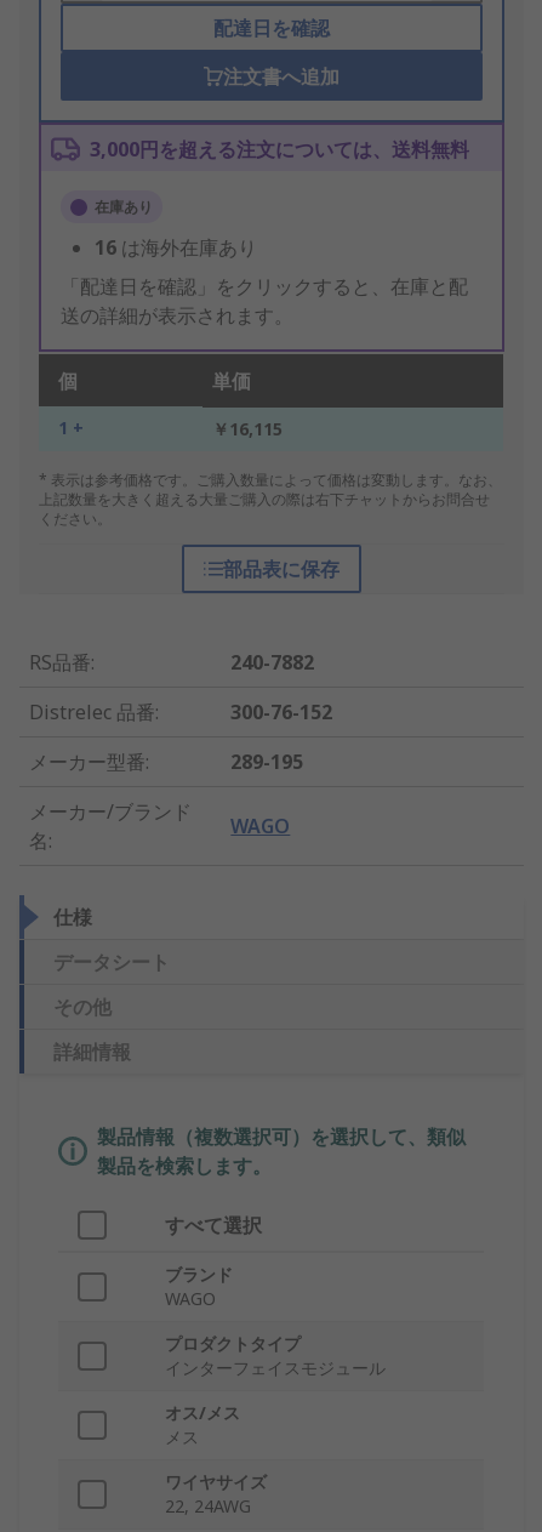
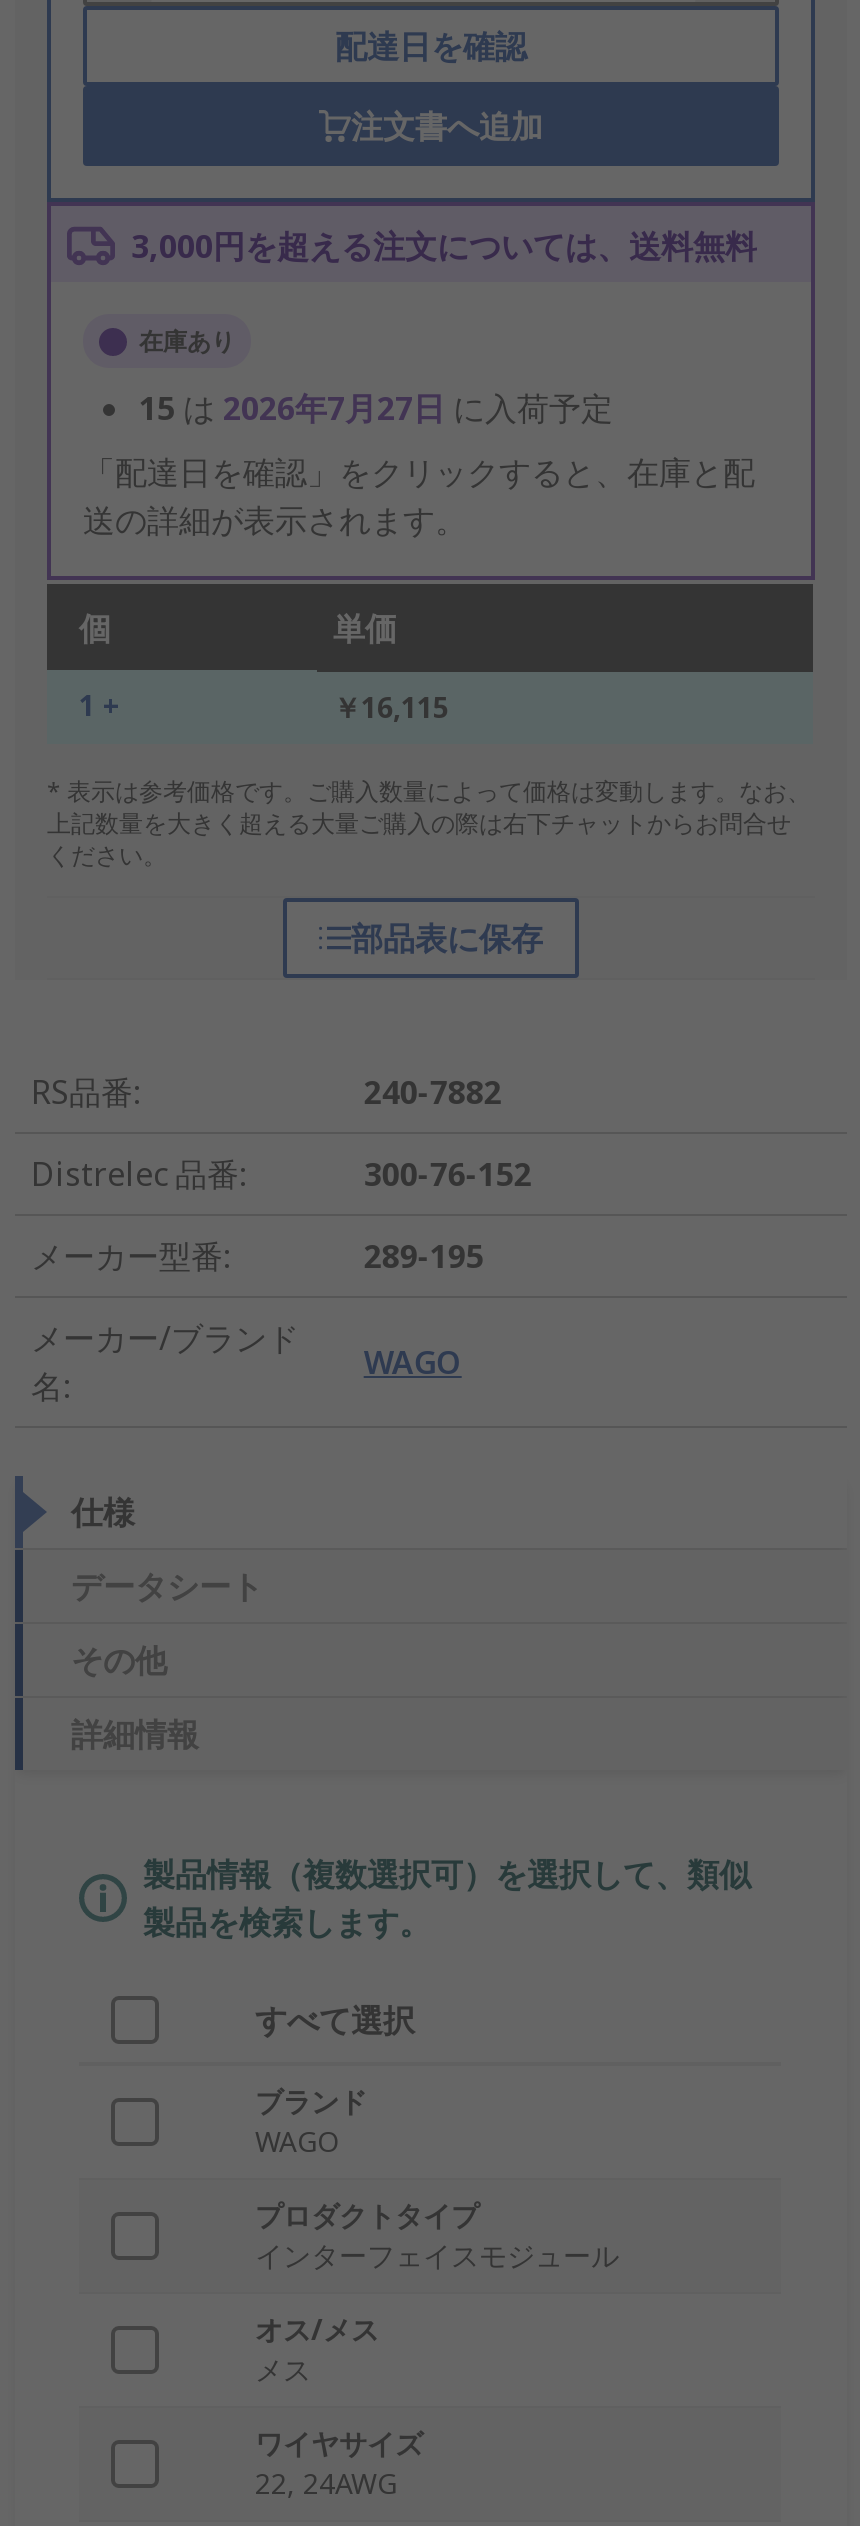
[95,235,257,261] 16は海外在庫あり -> [139,387,613,431] 15は2026年7月27日に入荷予定

